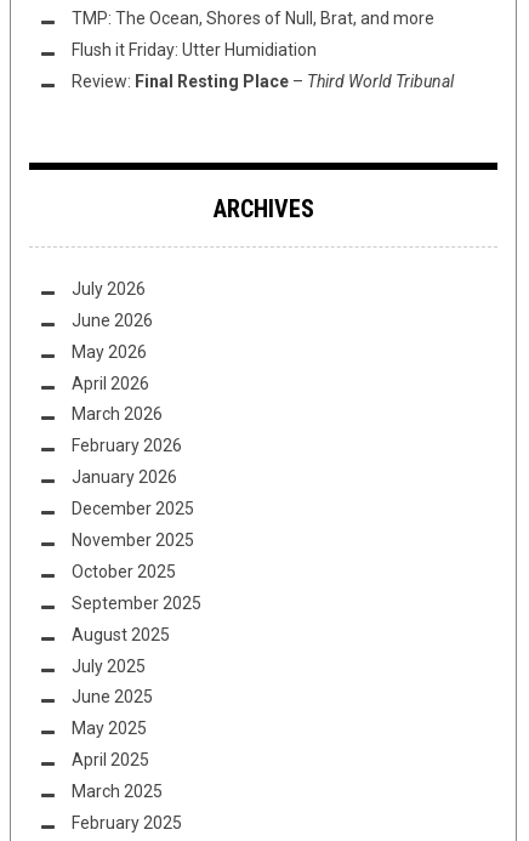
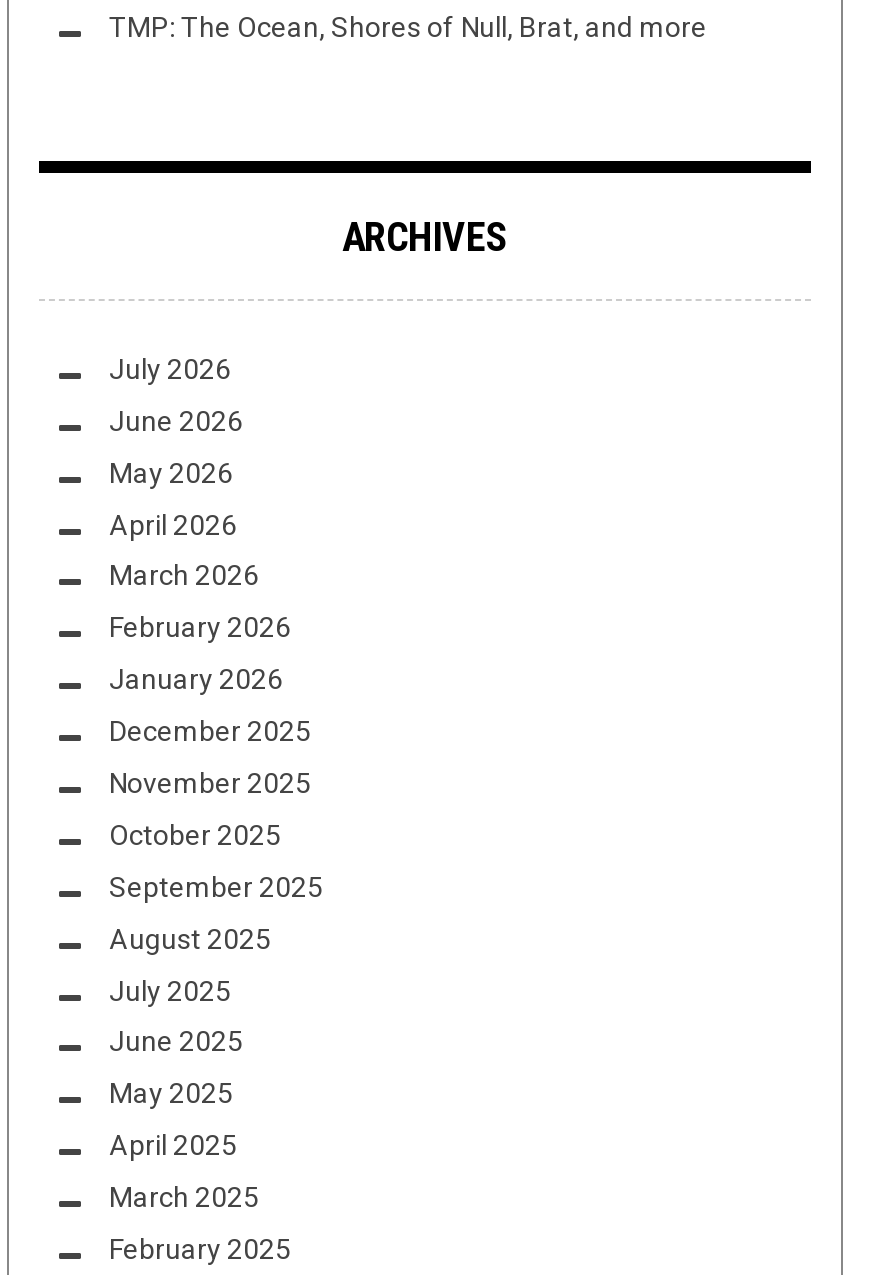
[72,40,454,91] Flush it Friday: Utter Humidiation | Review: Final Resting Place – Third World Tribunal -> none

